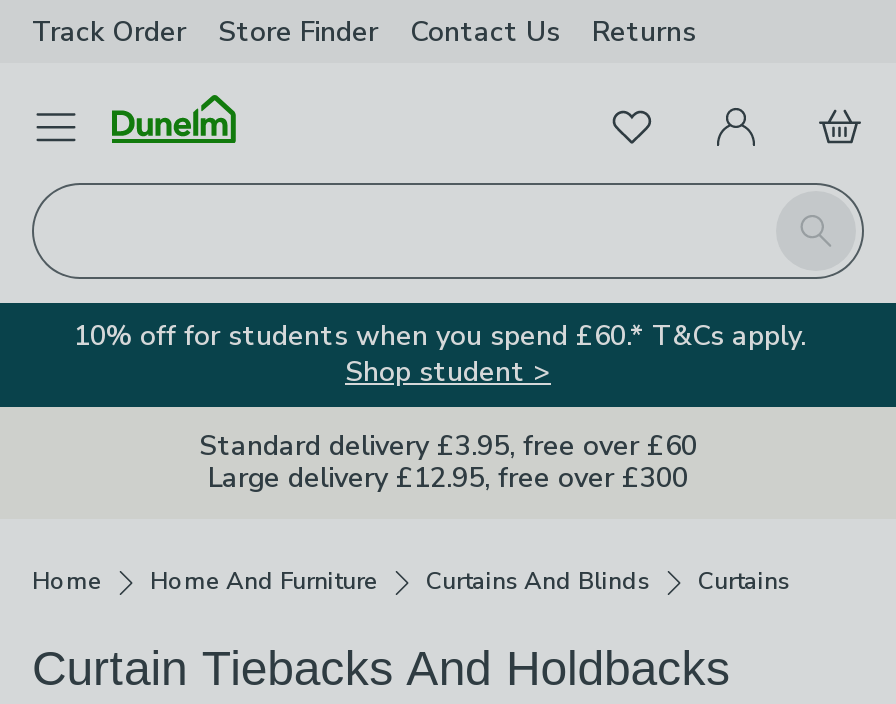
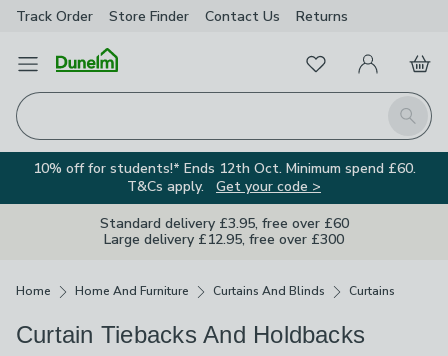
[74,317,806,391] 10% off for students when you spend £60.* T&Cs apply. | Shop student > -> [32,159,415,196] 10% off for students!* Ends 12th Oct. Minimum spend £60. | T&Cs apply. Get your code >

